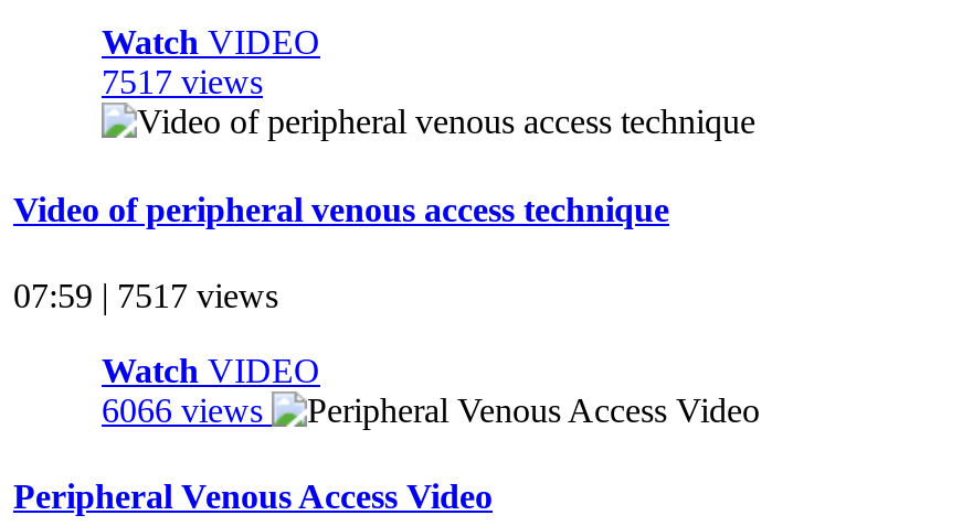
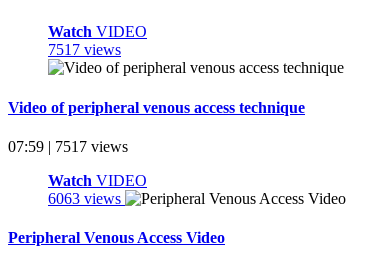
[102,391,272,429] 6066 views -> [48,190,125,207] 6063 views

